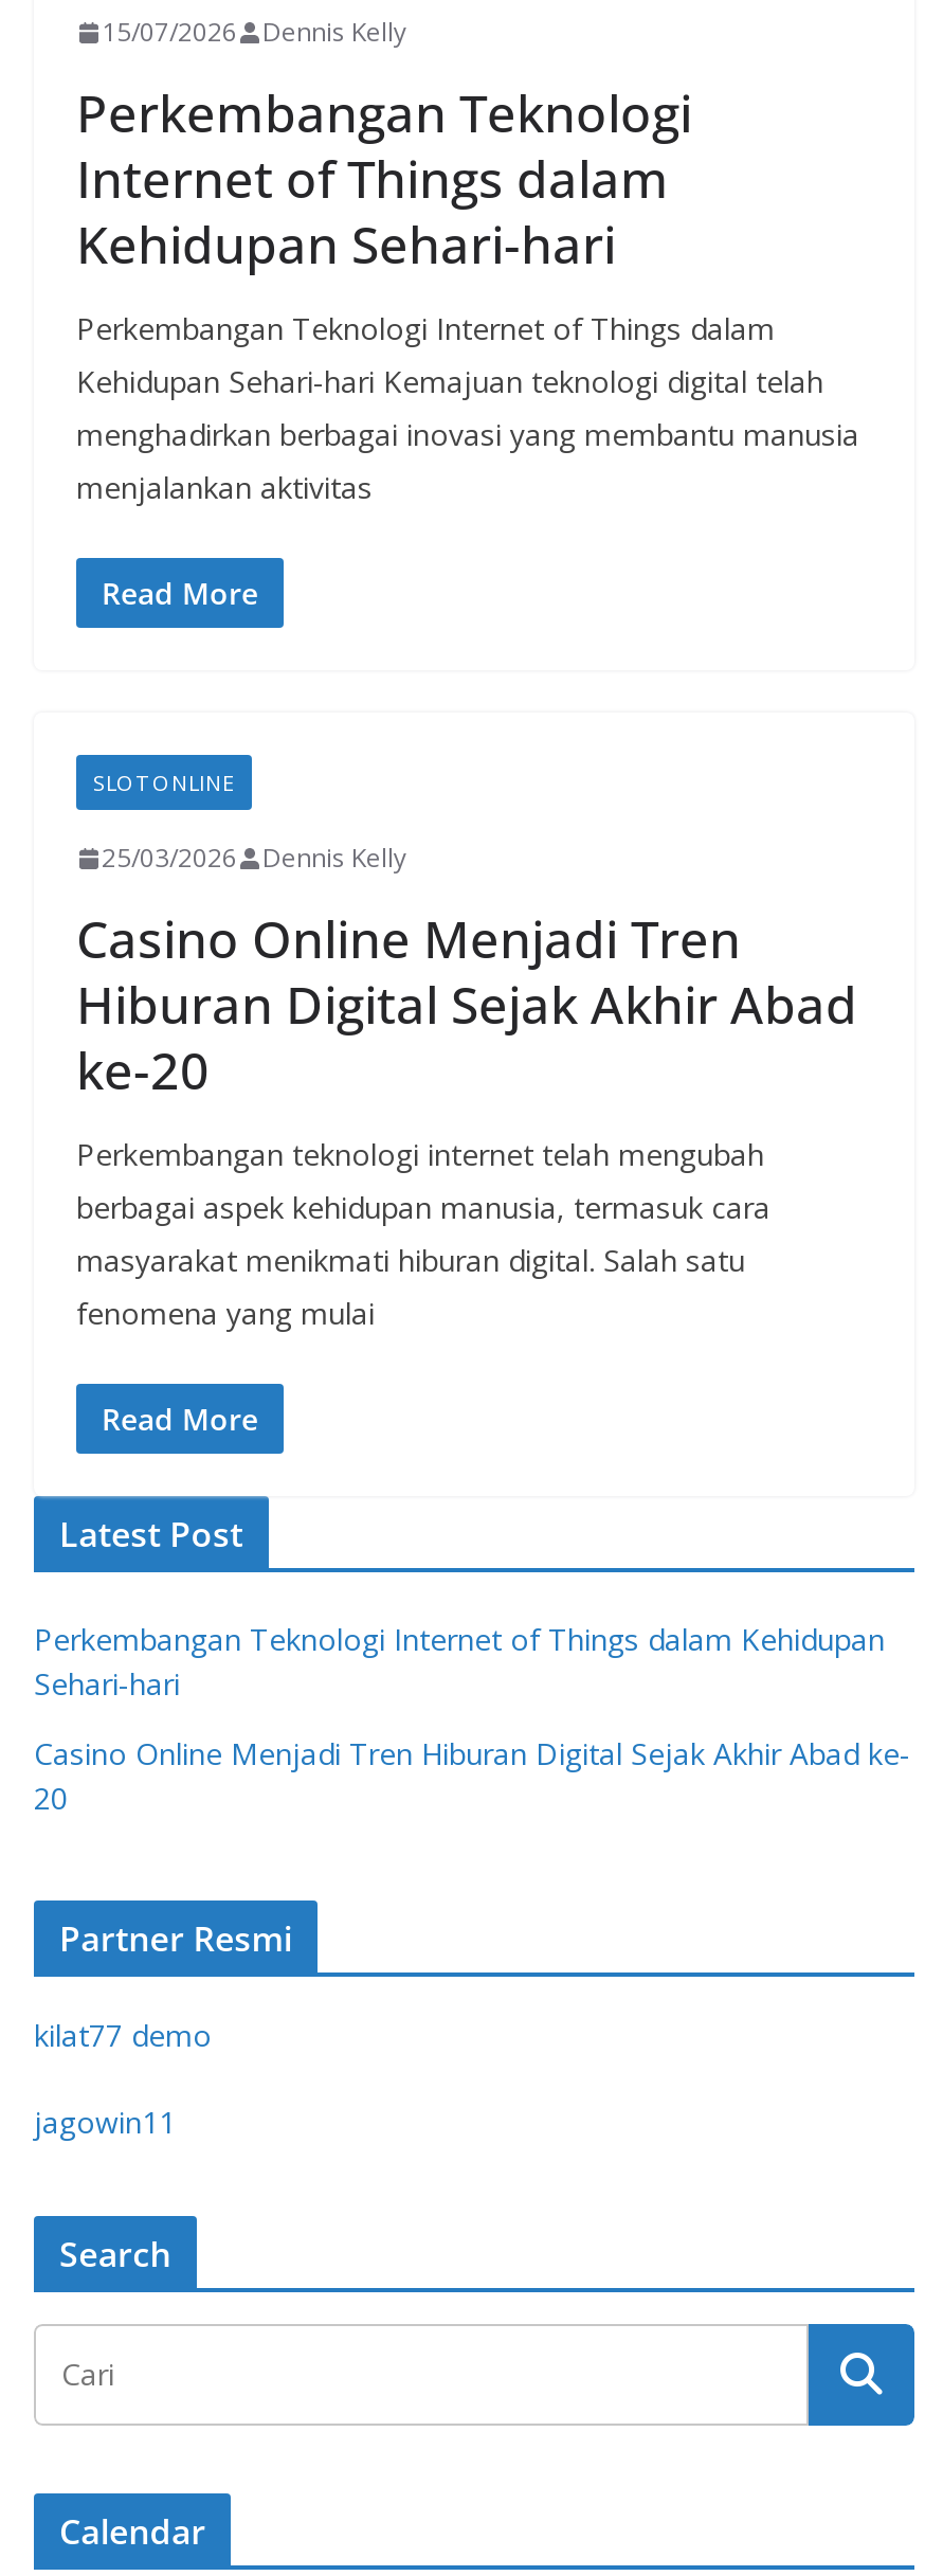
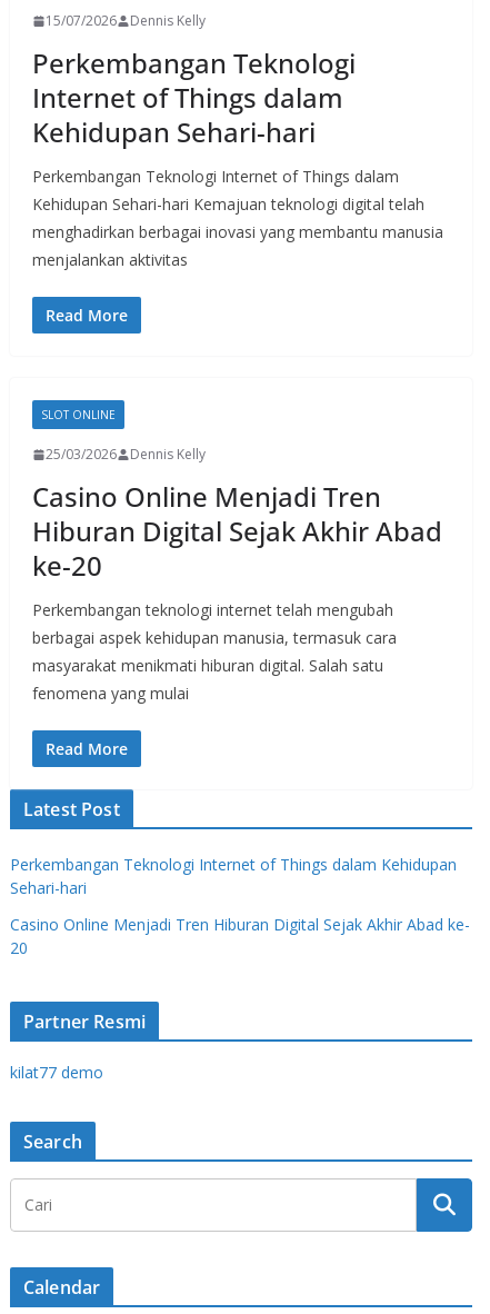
[34,2102,176,2142] jagowin11 -> none

